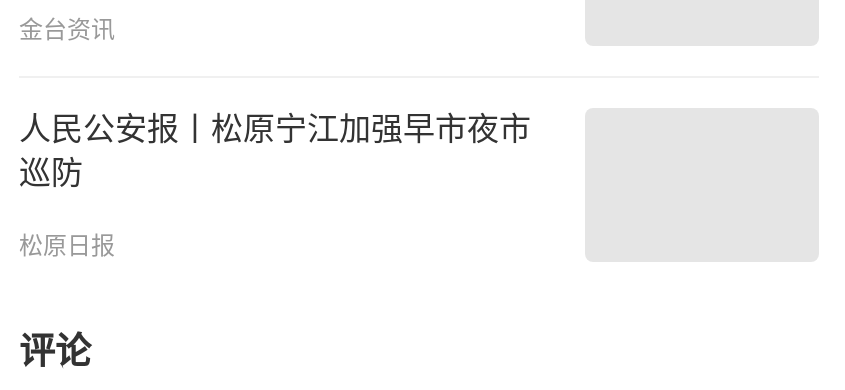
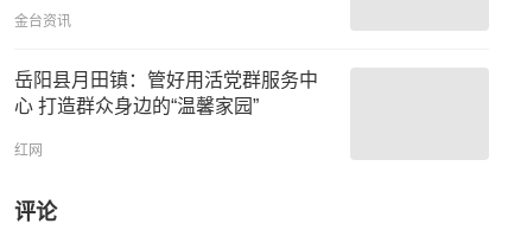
[19,111,531,189] 人民公安报丨松原宁江加强早市夜市 | 巡防 -> [14,70,318,116] 岳阳县月田镇：管好用活党群服务中 | 心 打造群众身边的“温馨家园”
[19,233,115,261] 松原日报 -> [14,142,43,159] 红网

